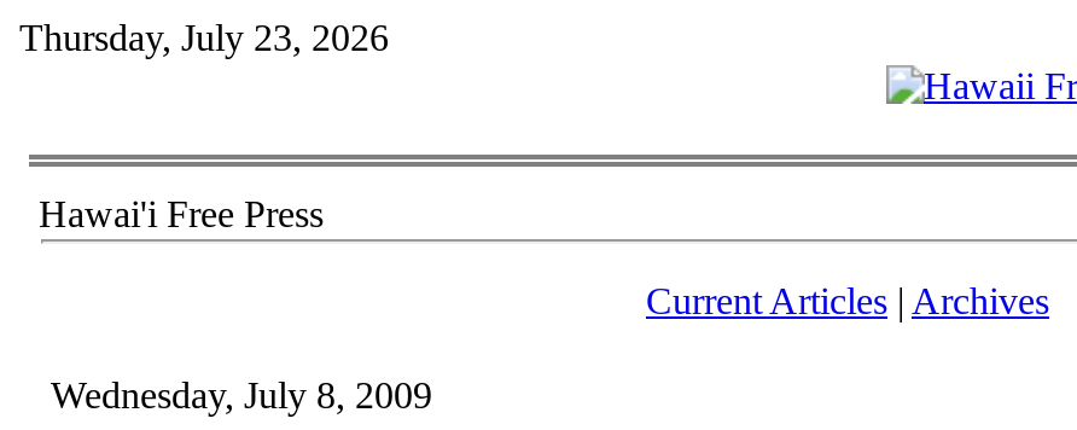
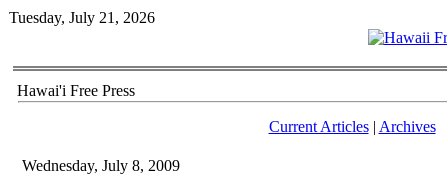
[19,17,389,58] Thursday, July 23, 2026 -> [9,9,155,26] Tuesday, July 21, 2026

